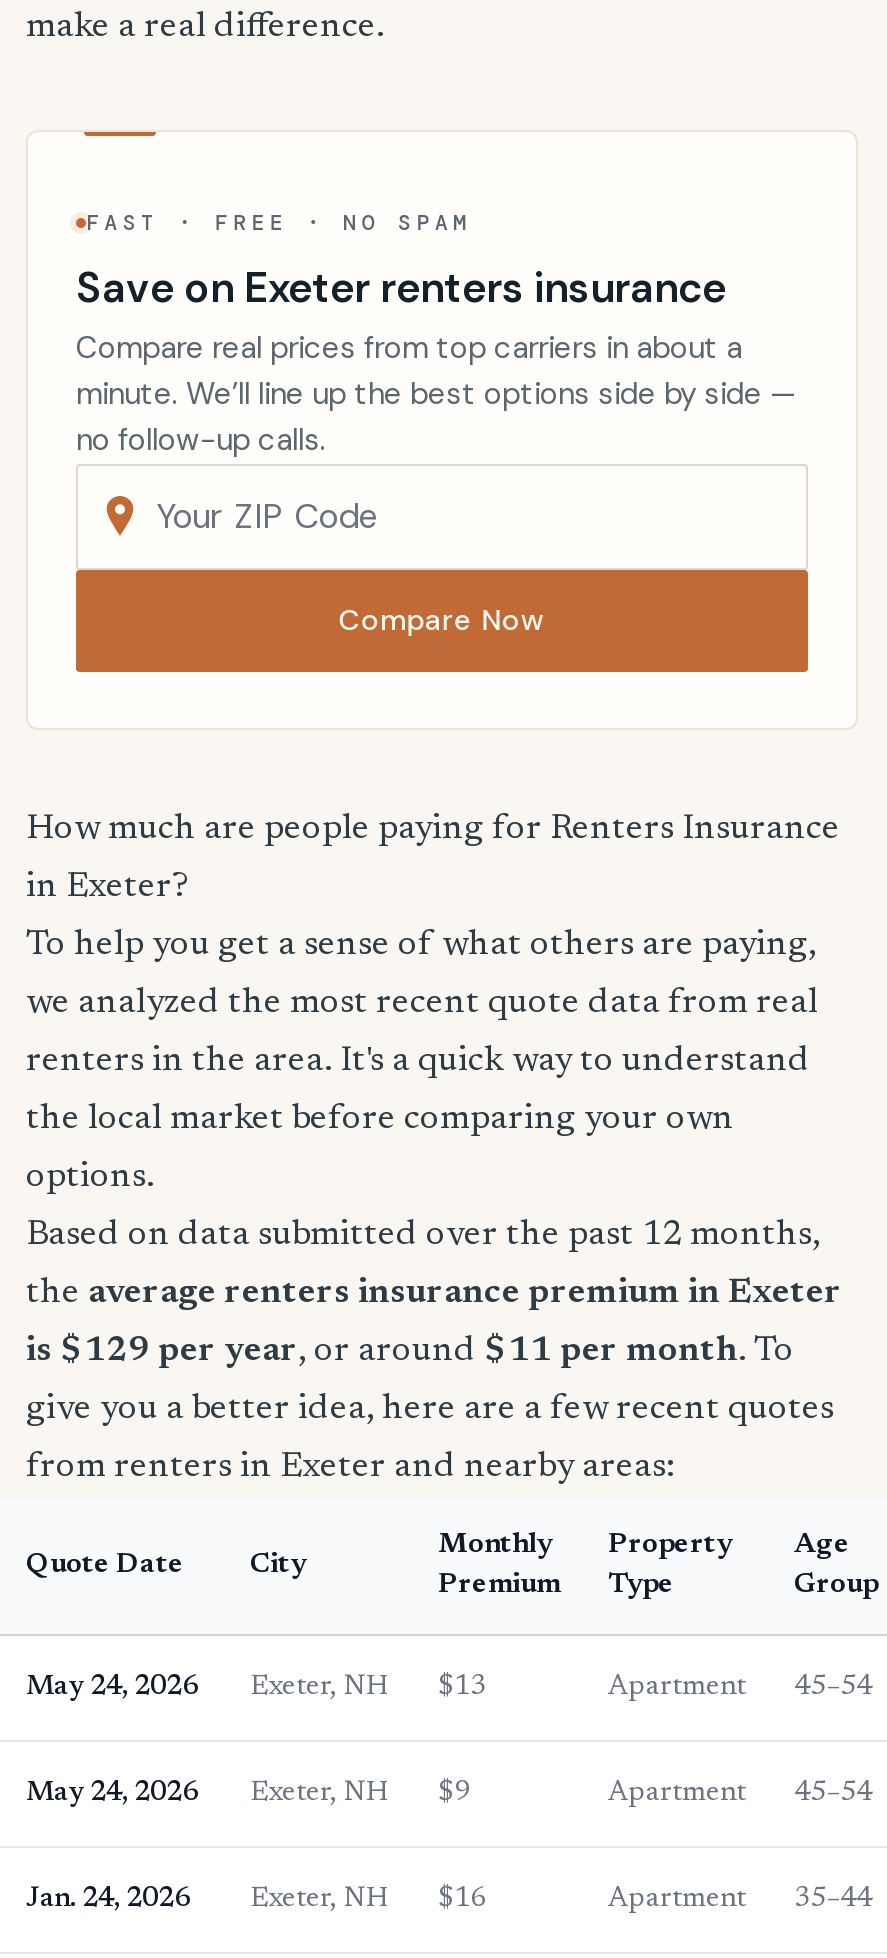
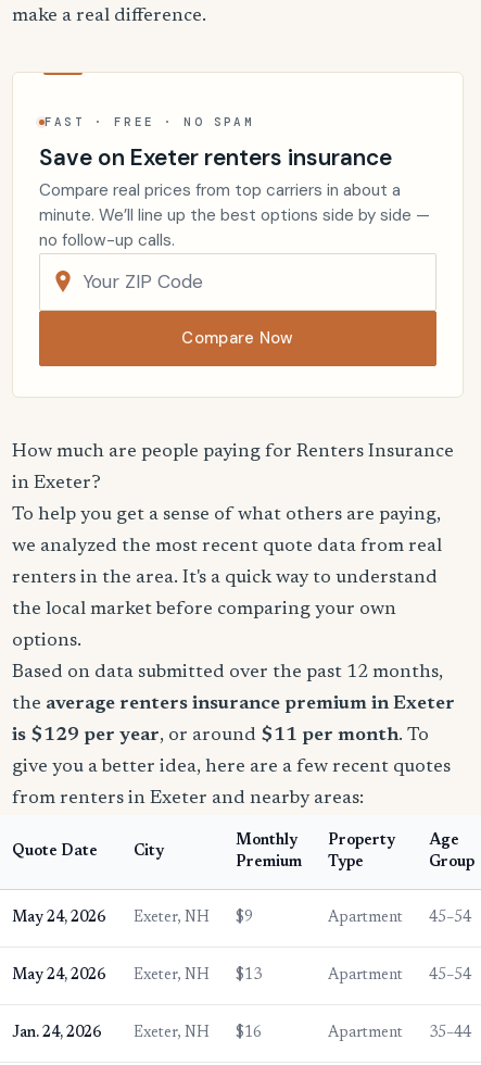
[26,1674,486,1702] May 24, 2026 Exeter, NH $13 -> [12,911,253,926] May 24, 2026 Exeter, NH $9
[26,1780,470,1808] May 24, 2026 Exeter, NH $9 -> [12,968,262,983] May 24, 2026 Exeter, NH $13

